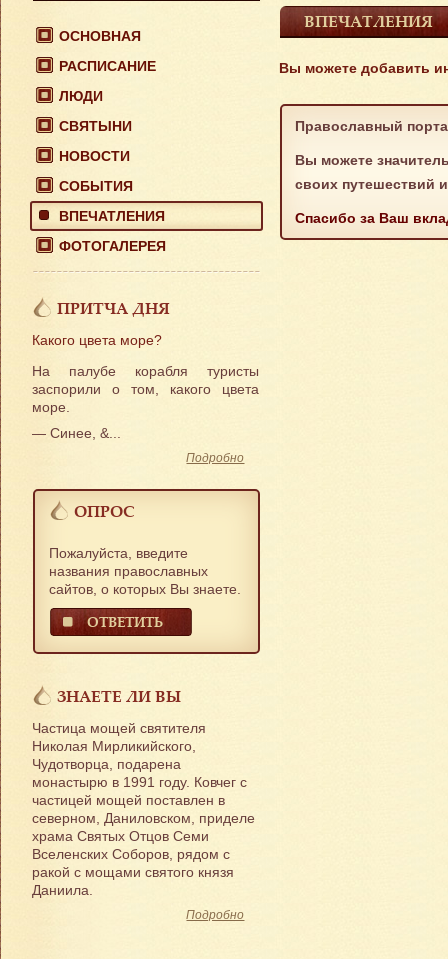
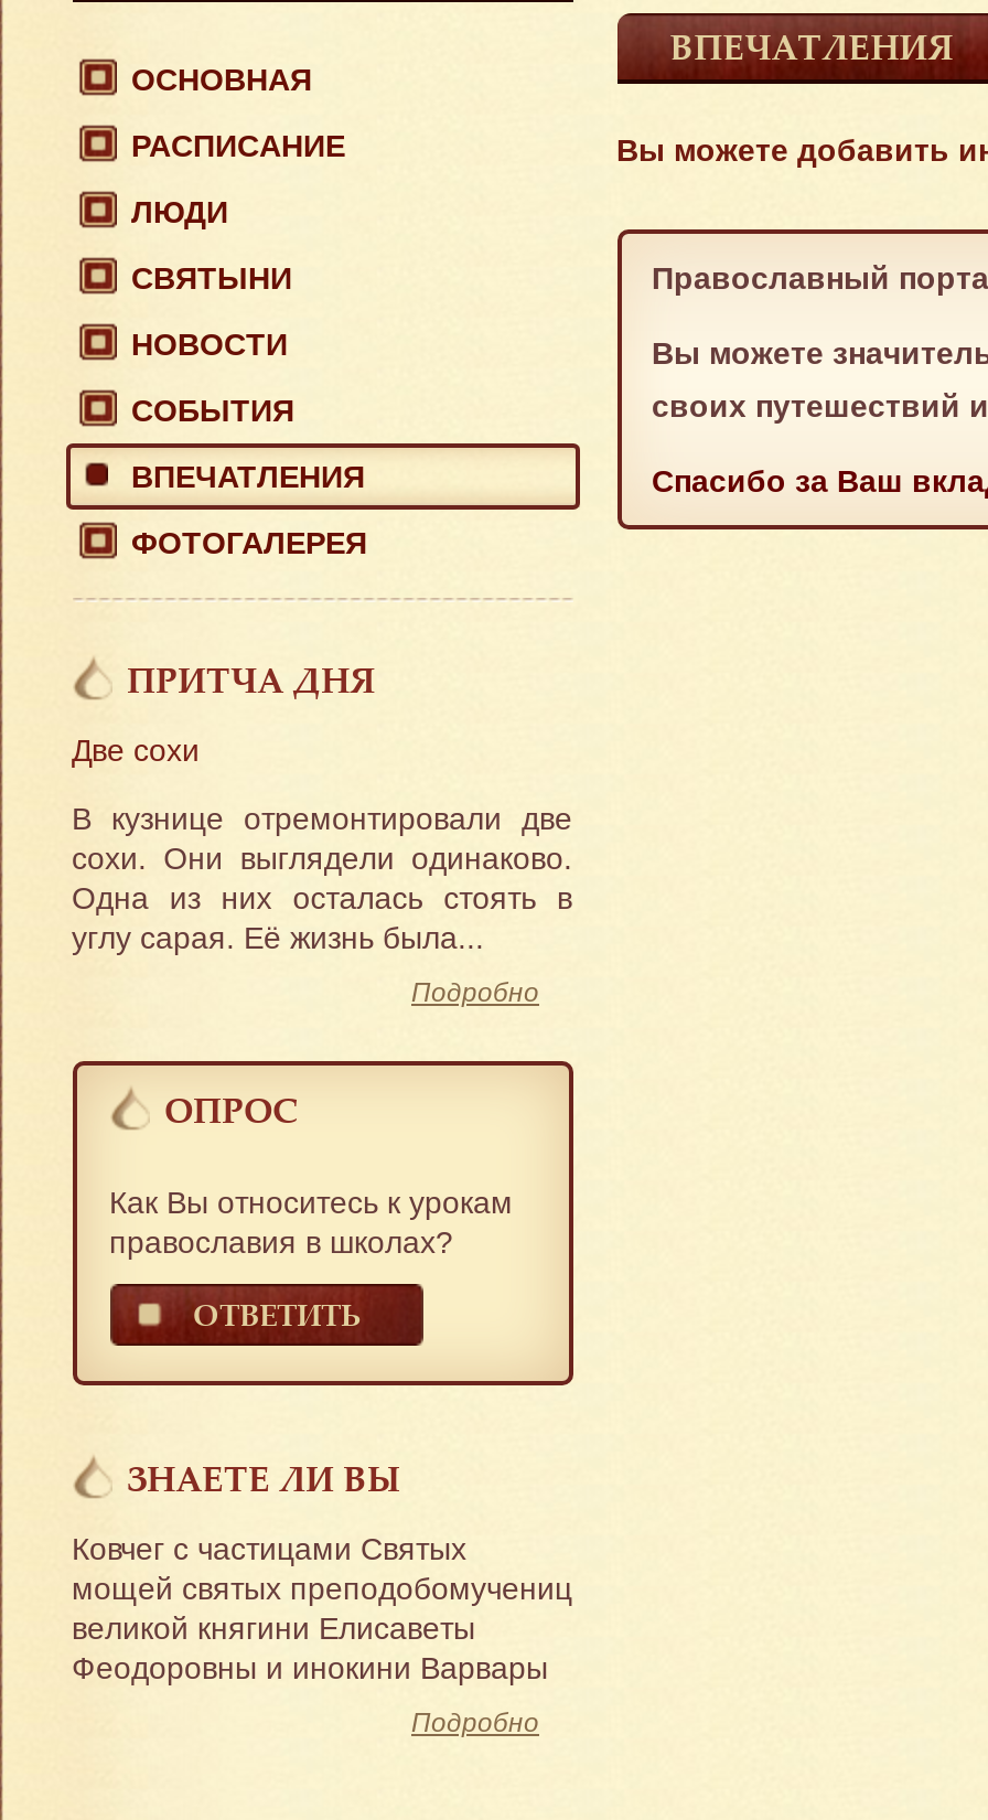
[32,332,259,441] Какого цвета море? | На палубе корабля туристы | заспорили о том, какого цвета | море. | — Синее, &... -> [72,732,572,955] Две сохи | В кузнице отремонтировали две | сохи. Они выглядели одинаково. | Одна из них осталась стоять в | углу сарая. Её жизнь была...
[49,545,241,597] Пожалуйста, введите | названия православных | сайтов, о которых Вы знаете. -> [109,1185,513,1260] Как Вы относитесь к урокам | православия в школах?
[32,720,255,898] Частица мощей святителя | Николая Мирликийского, | Чудотворца, подарена | монастырю в 1991 году. Ковчег с | частицей мощей поставлен в | северном, Даниловском, приделе | храма Святых Отцов Семи | Вселенских Соборов, рядом с | ракой с мощами святого князя | Даниила. -> [72,1531,572,1685] Ковчег с частицами Святых | мощей святых преподобомучениц | великой княгини Елисаветы | Феодоровны и инокини Варвары

